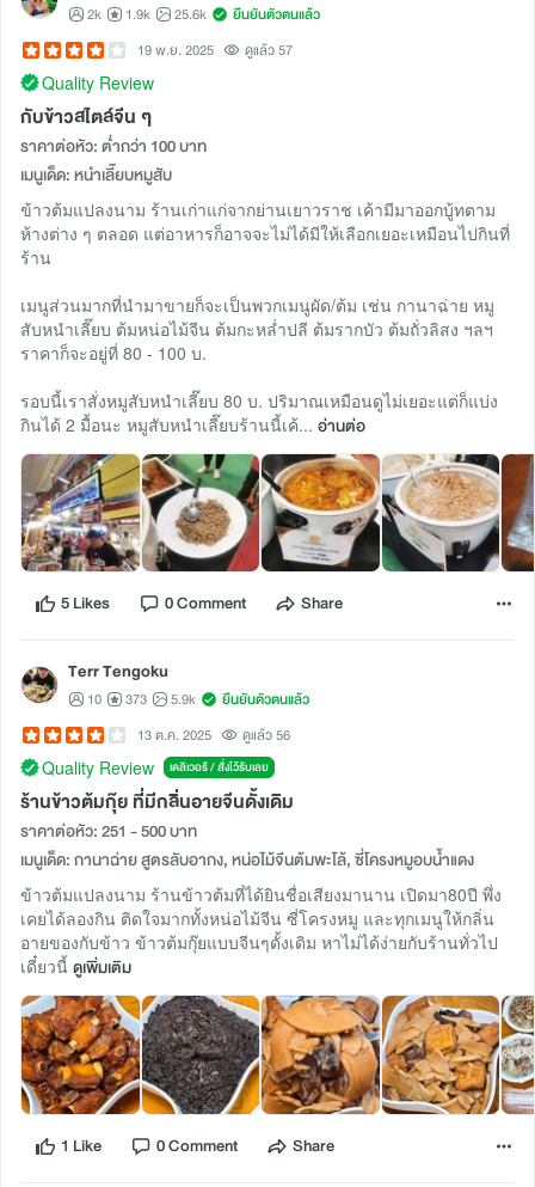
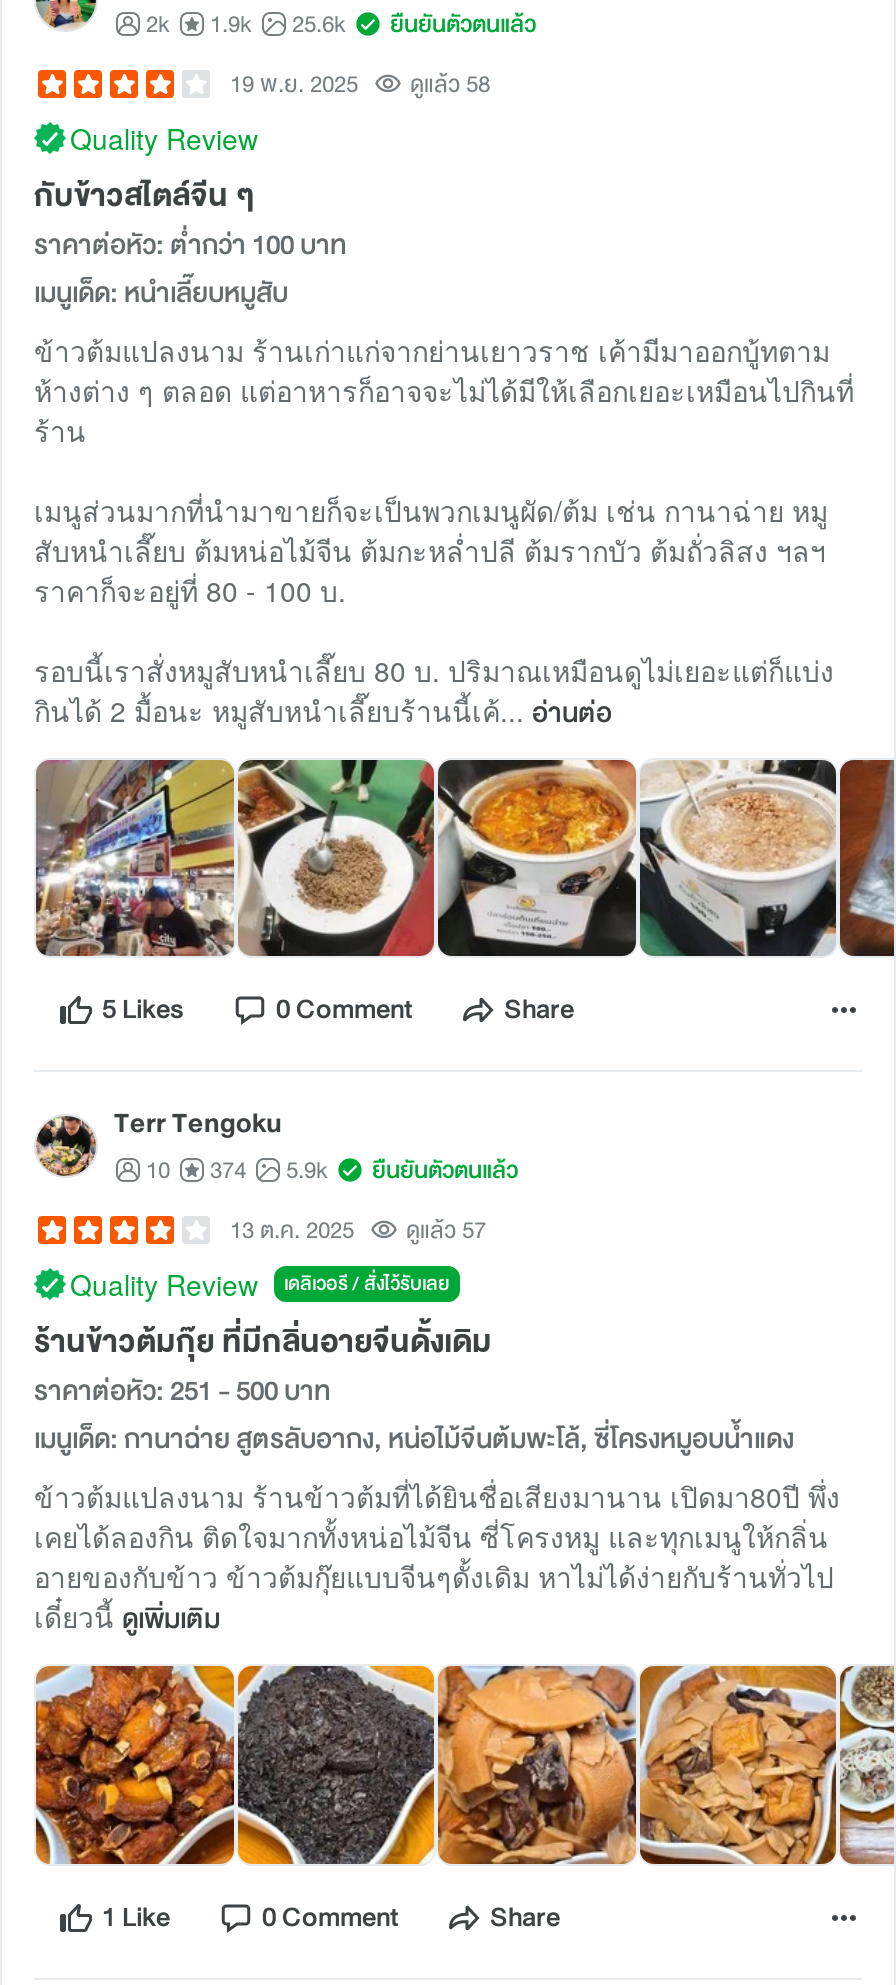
[137,39,293,60] 19 พ.ย. 2025 ดูแล้ว 57 -> [230,65,490,101] 19 พ.ย. 2025 ดูแล้ว 58
[87,689,309,710] 10 373 5.9k ยืนยันตัวตนแล้ว -> [146,1152,518,1188] 10 374 5.9k ยืนยันตัวตนแล้ว
[137,724,290,746] 13 ต.ค. 2025 ดูแล้ว 56 -> [230,1212,486,1248] 13 ต.ค. 2025 ดูแล้ว 57

